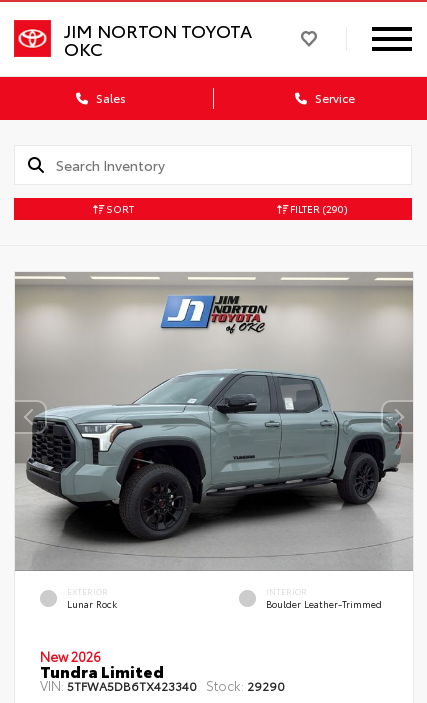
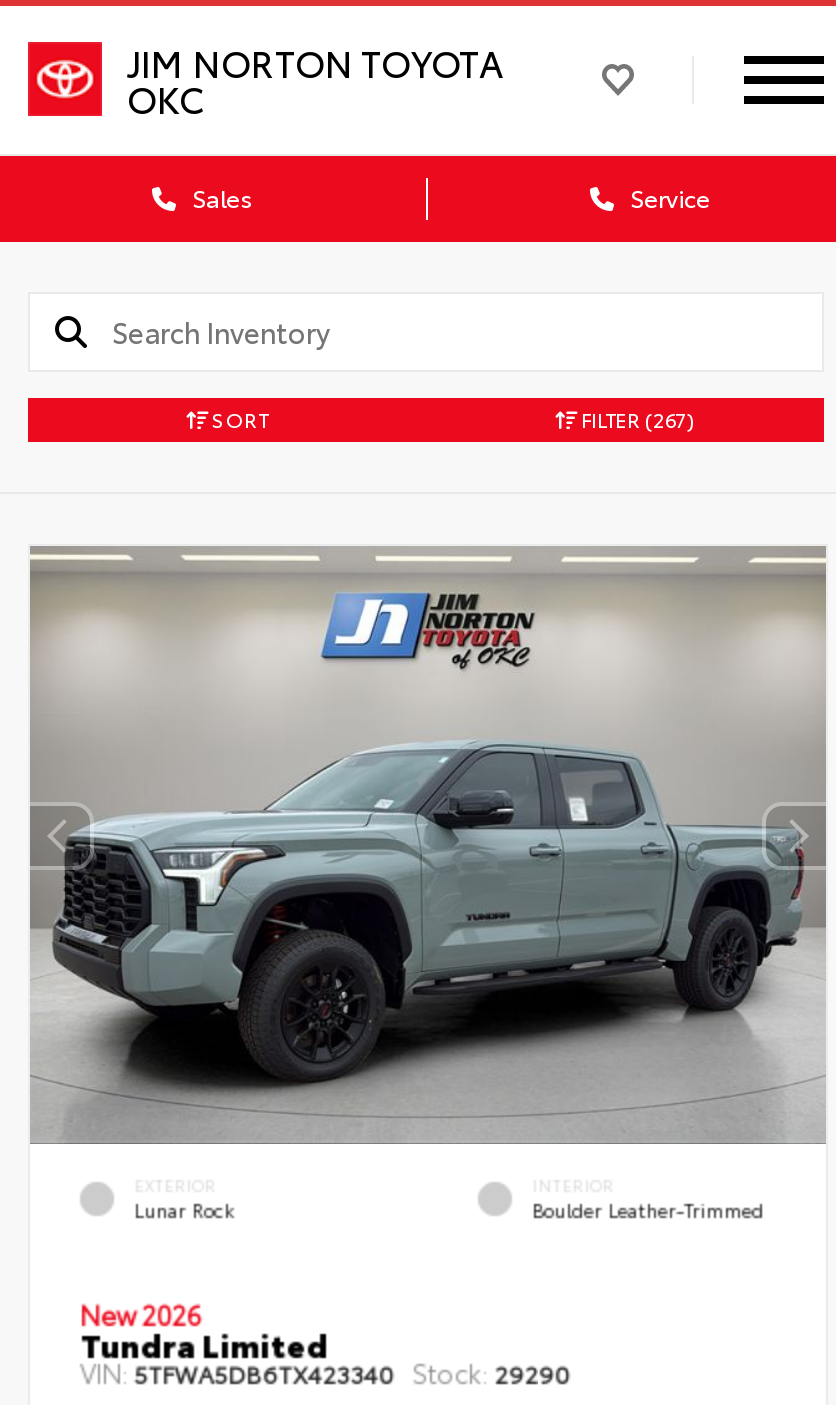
[288,201,348,216] FILTER (290) -> [577,404,695,434] FILTER (267)

